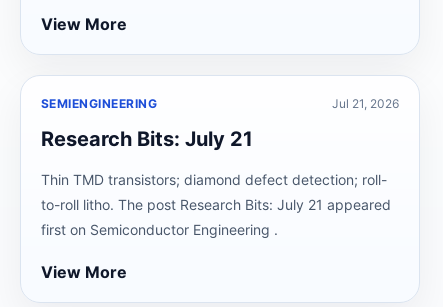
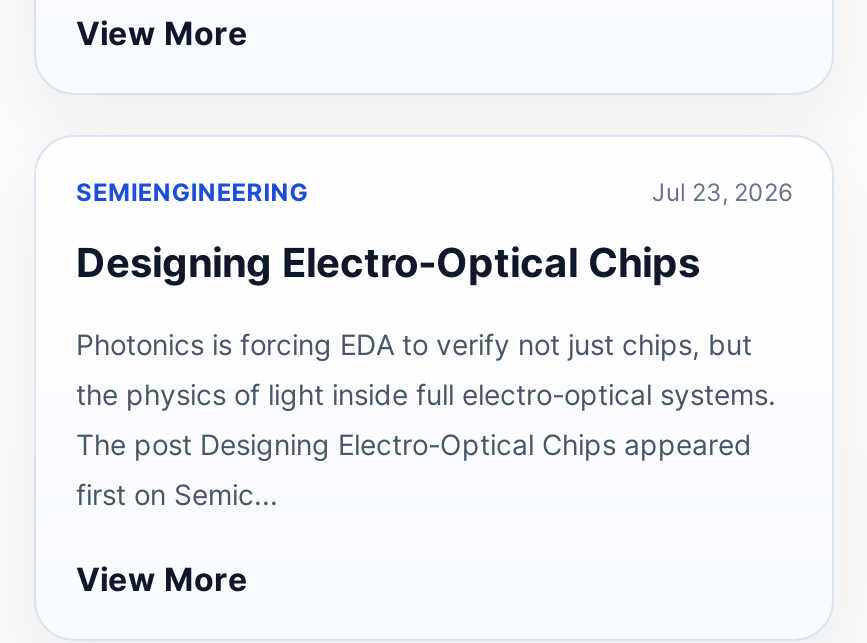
[41,96,399,238] Jul 21, 2026 | Research Bits: July 21 | Thin TMD transistors; diamond defect detection; roll- | to-roll litho. The post Research Bits: July 21 appeared | first on Semiconductor Engineering . -> [76,177,792,511] Jul 23, 2026 | Designing Electro-Optical Chips | Photonics is forcing EDA to verify not just chips, but | the physics of light inside full electro-optical systems. | The post Designing Electro-Optical Chips appeared | first on Semic...

